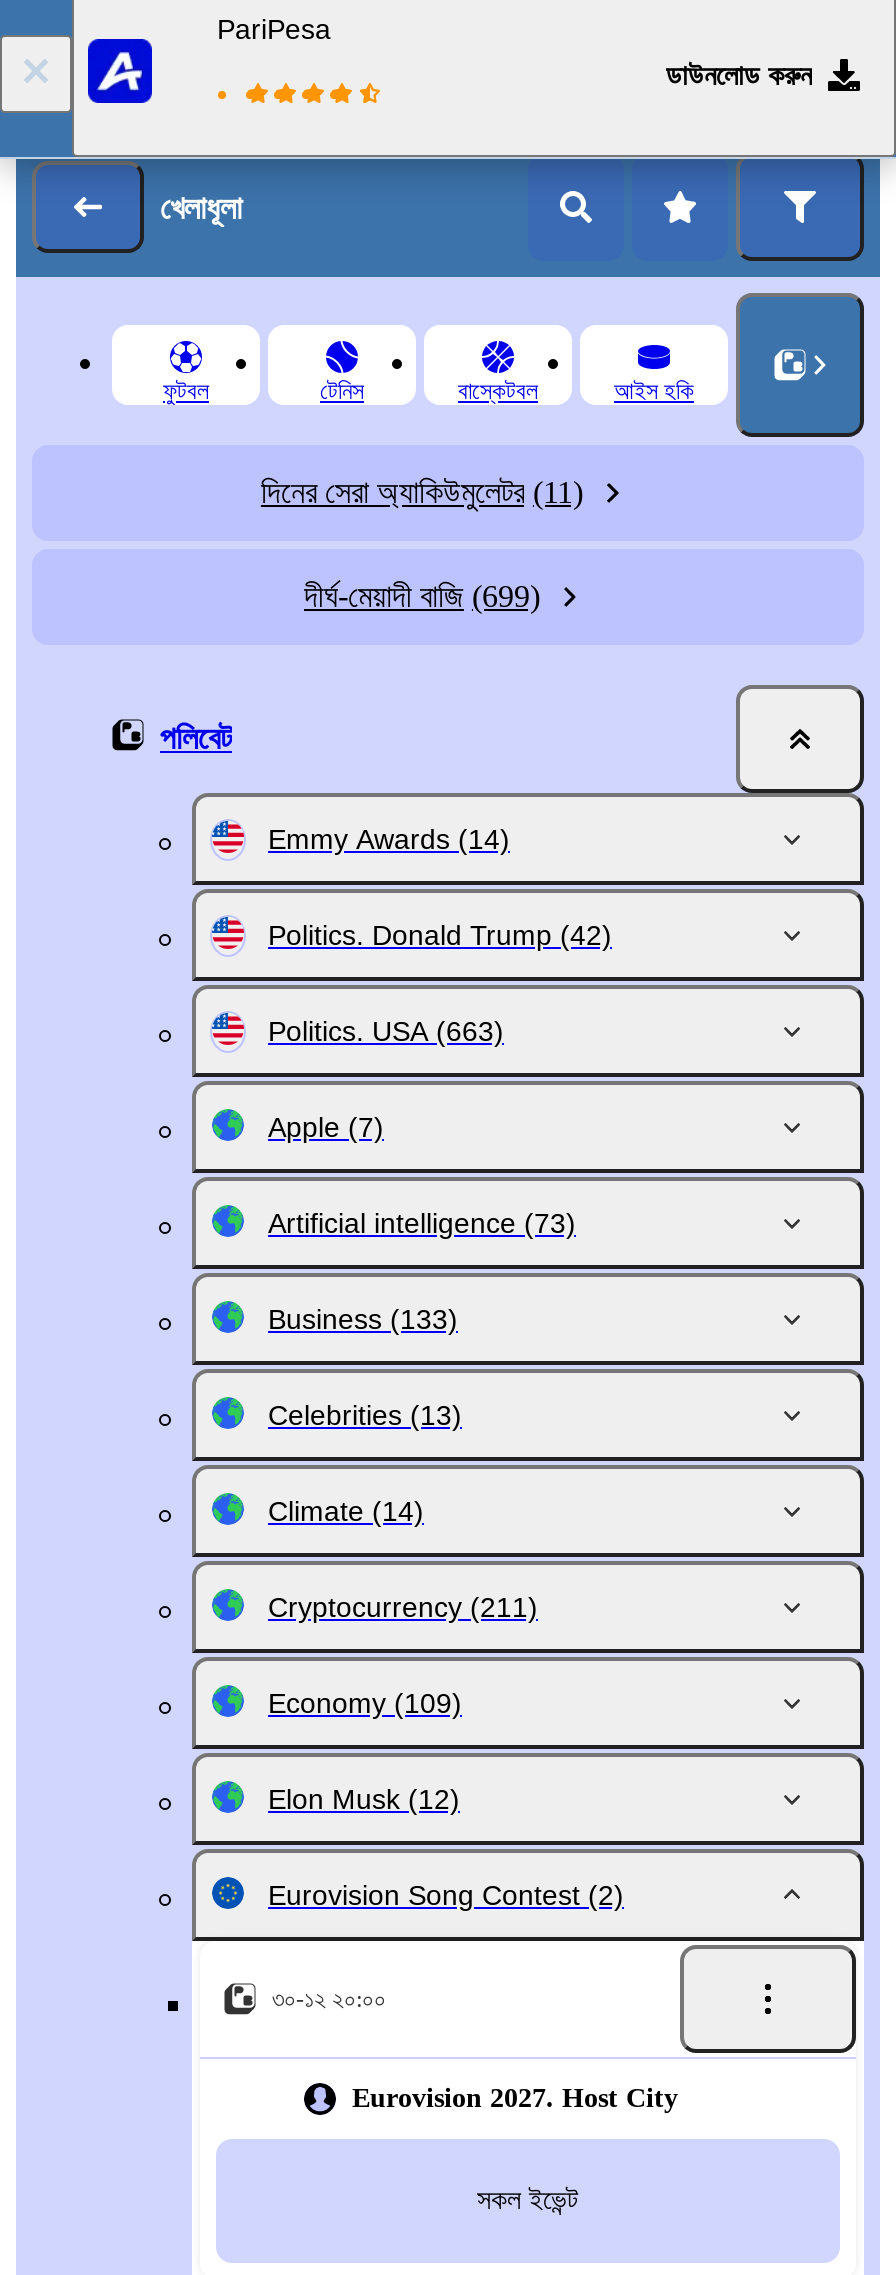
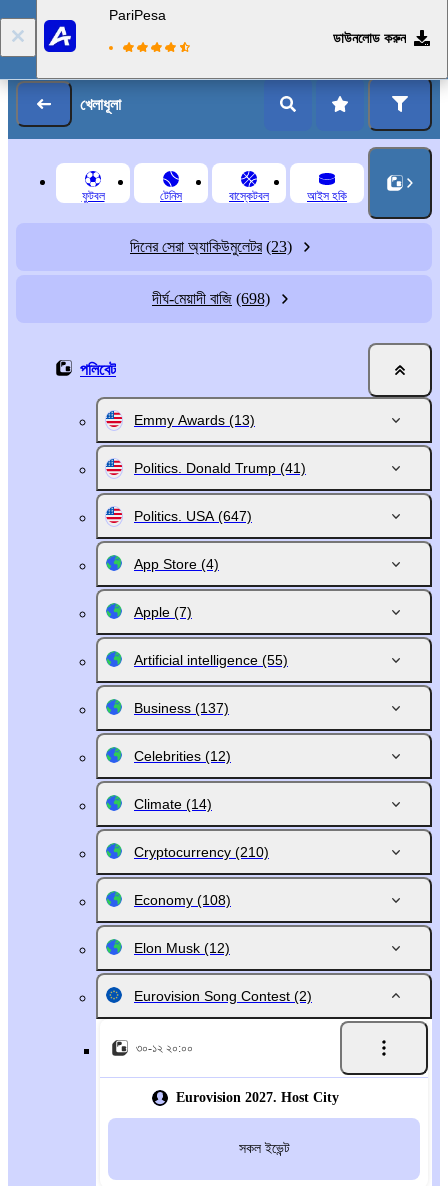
[261,475,583,509] দিনের সেরা অ্যাকিউমুলেটর (11) -> [130,238,292,255] দিনের সেরা অ্যাকিউমুলেটর (23)
[304,579,540,613] দীর্ঘ-মেয়াদী বাজি (699) -> [152,290,270,307] দীর্ঘ-মেয়াদী বাজি (698)
[268,823,612,1047] Emmy Awards (14) | Politics. Donald Trump (42) | Politics. USA (663) -> [134,412,306,572] Emmy Awards (13) | Politics. Donald Trump (41) | Politics. USA (647) | App Store (4)
[268,1207,576,1239] Artificial intelligence (73) -> [134,652,288,668] Artificial intelligence (55)
[268,1303,458,1335] Business (133) -> [134,700,229,716] Business (137)
[268,1399,462,1431] Celebrities (13) -> [134,748,231,764] Celebrities (12)
[268,1591,538,1623] Cryptocurrency (211) -> [134,844,269,860] Cryptocurrency (210)
[268,1687,462,1719] Economy (109) -> [134,892,231,908] Economy (108)

